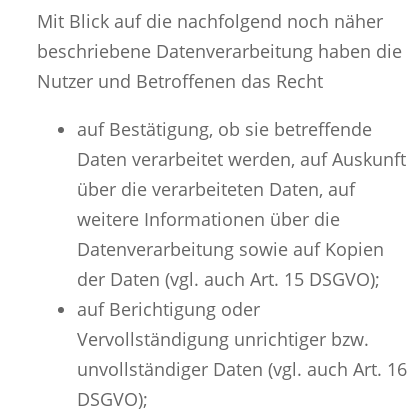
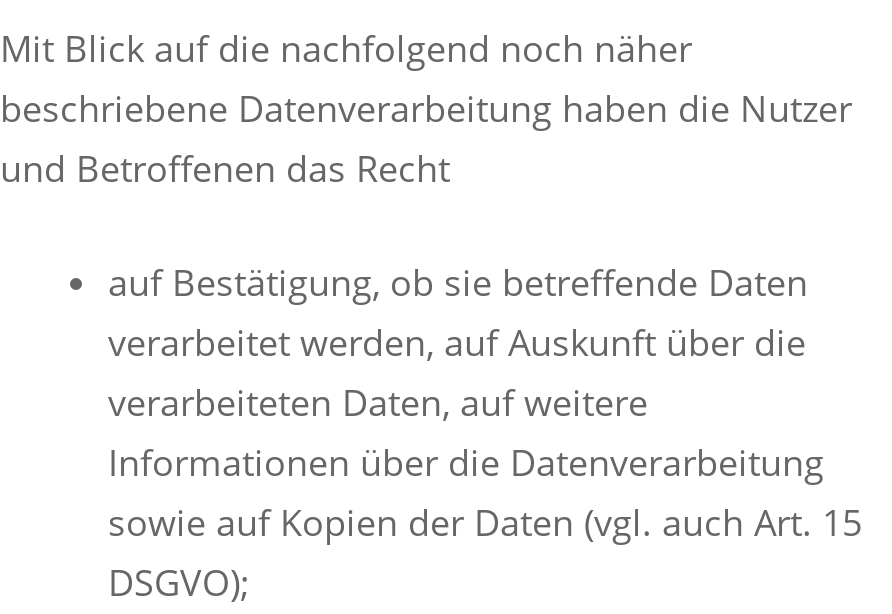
[77,117,407,381] auf Bestätigung, ob sie betreffende | Daten verarbeitet werden, auf Auskunft | über die verarbeiteten Daten, auf | weitere Informationen über die | Datenverarbeitung sowie auf Kopien | der Daten (vgl. auch Art. 15 DSGVO); | auf Berichtigung oder | Vervollständigung unrichtiger bzw. | unvollständiger Daten (vgl. auch Art. 16 -> [108,258,862,546] auf Bestätigung, ob sie betreffende Daten | verarbeitet werden, auf Auskunft über die | verarbeiteten Daten, auf weitere | Informationen über die Datenverarbeitung | sowie auf Kopien der Daten (vgl. auch Art. 15

